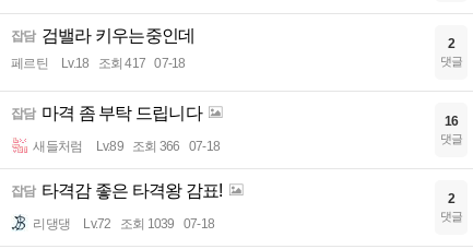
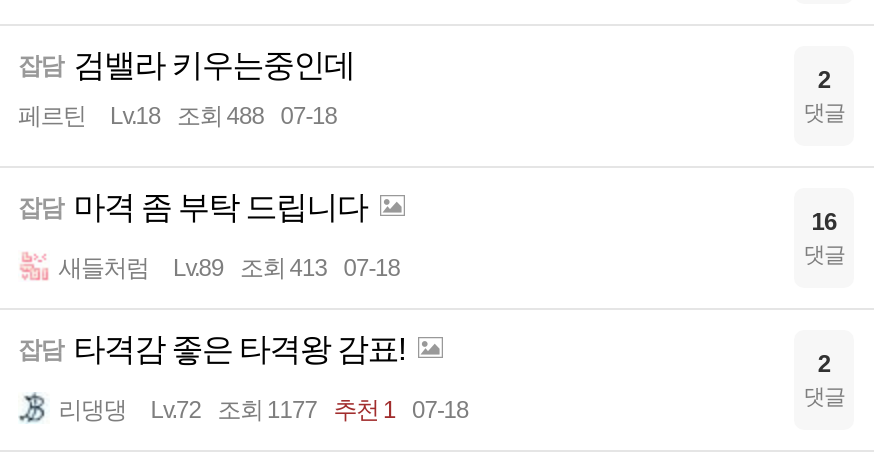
[11,56,185,71] 페르틴 Lv.18 조회 417 07-18 -> [18,102,337,130] 페르틴 Lv.18 조회 488 07-18
[33,139,220,154] 새들처럼 Lv.89 조회 366 07-18 -> [58,254,400,282] 새들처럼 Lv.89 조회 413 07-18
[83,216,214,232] Lv.72 조회 1039 07-18 -> [150,396,468,424] Lv.72 조회 1177 추천 1 07-18

